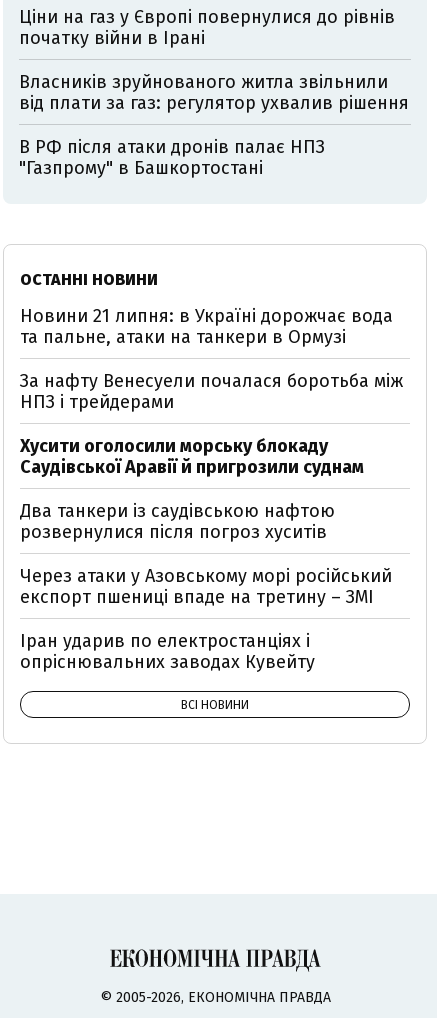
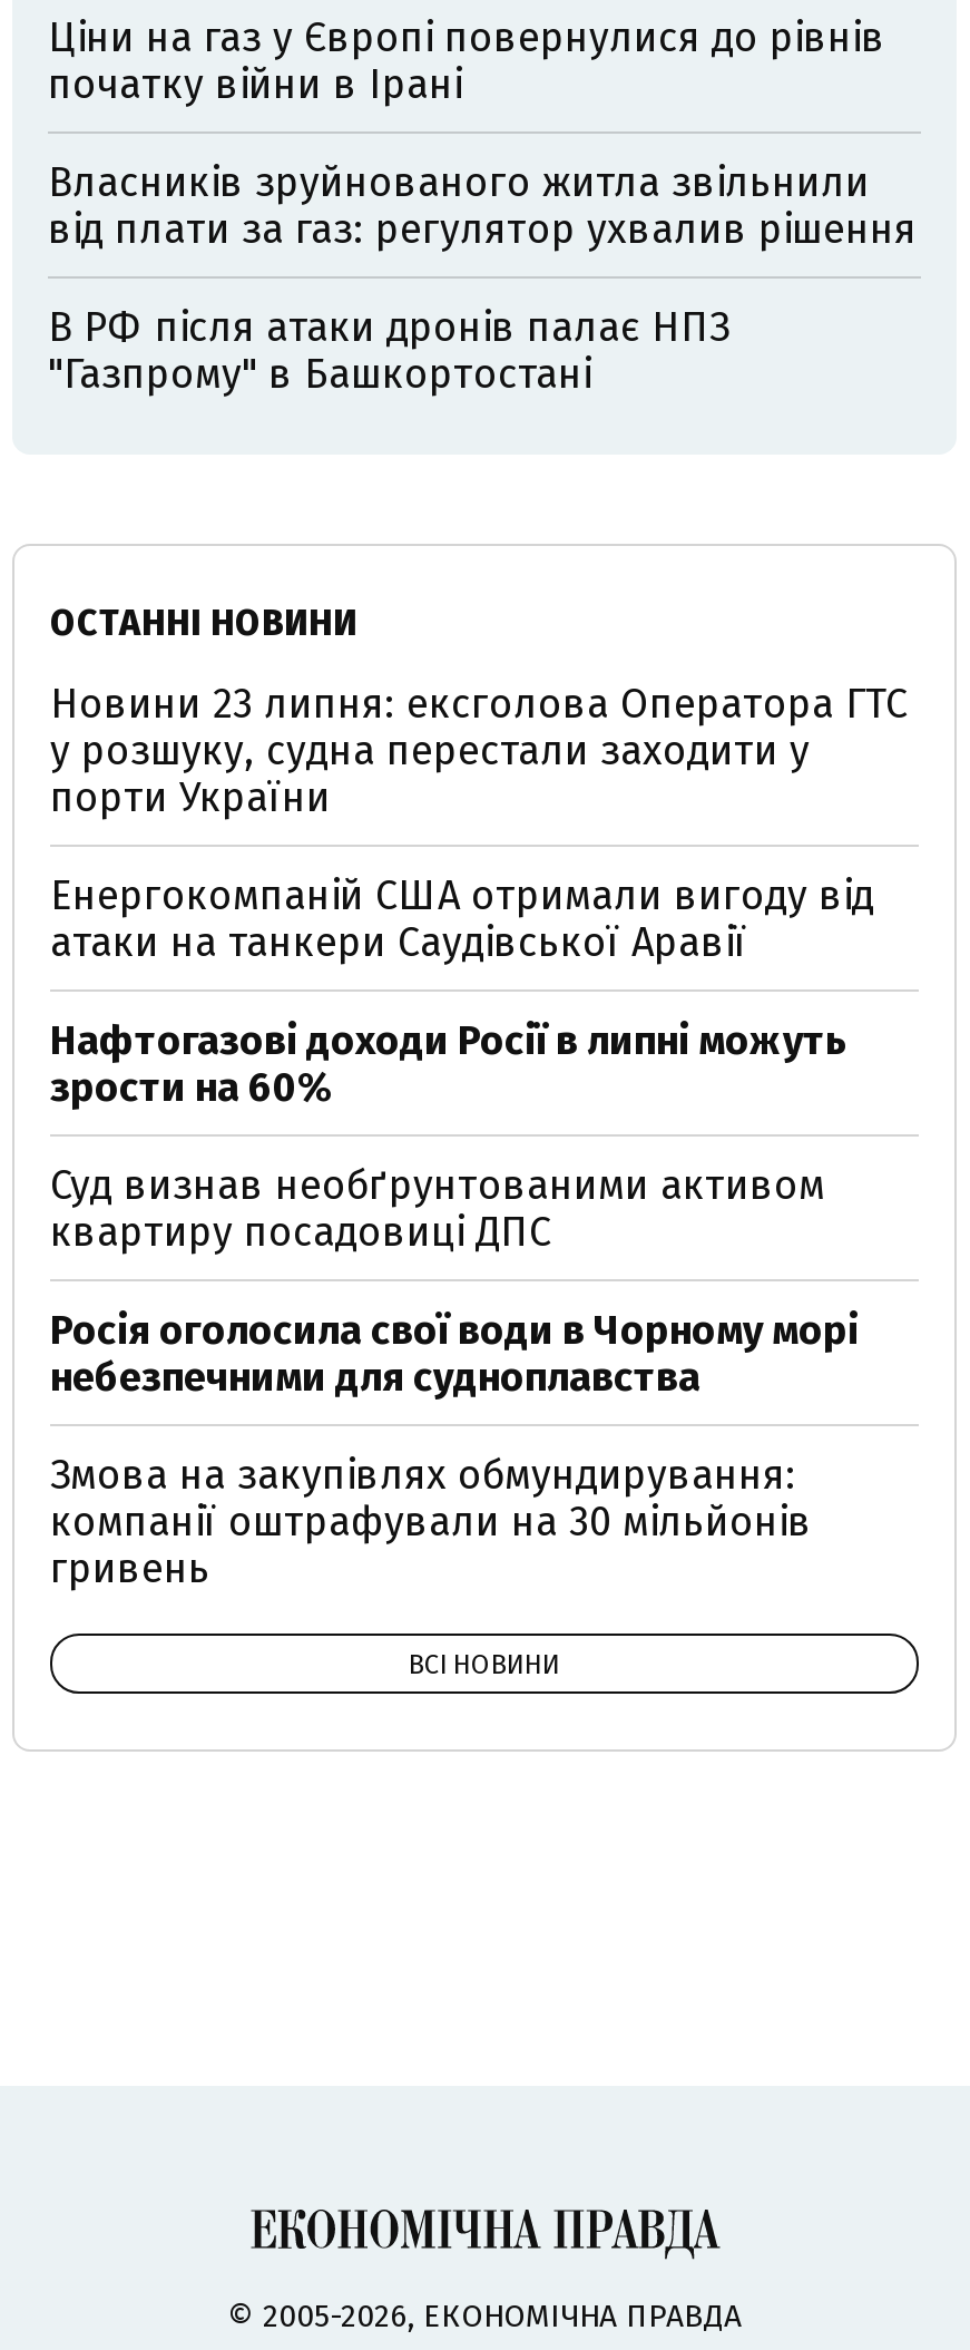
[20,305,393,348] Новини 21 липня: в Україні дорожчає вода | та пальне, атаки на танкери в Ормузі -> [50,680,908,822] Новини 23 липня: ексголова Оператора ГТС | у розшуку, судна перестали заходити у | порти України
[20,370,403,413] За нафту Венесуели почалася боротьба між | НПЗ і трейдерами -> [50,871,874,967] Енергокомпаній США отримали вигоду від | атаки на танкери Саудівської Аравії
[20,435,364,478] Хусити оголосили морську блокаду | Саудівської Аравії й пригрозили суднам -> [50,1016,847,1112] Нафтогазові доходи Росії в липні можуть | зрости на 60%
[20,500,335,543] Два танкери із саудівською нафтою | розвернулися після погроз хуситів -> [50,1161,825,1257] Суд визнав необґрунтованими активом | квартиру посадовиці ДПС
[20,565,392,608] Через атаки у Азовському морі російський | експорт пшениці впаде на третину – ЗМІ -> [50,1306,859,1402] Росія оголосила свої води в Чорному морі | небезпечними для судноплавства
[20,630,315,673] Іран ударив по електростанціях і | опріснювальних заводах Кувейту -> [50,1451,812,1593] Змова на закупівлях обмундирування: | компанії оштрафували на 30 мільйонів | гривень

